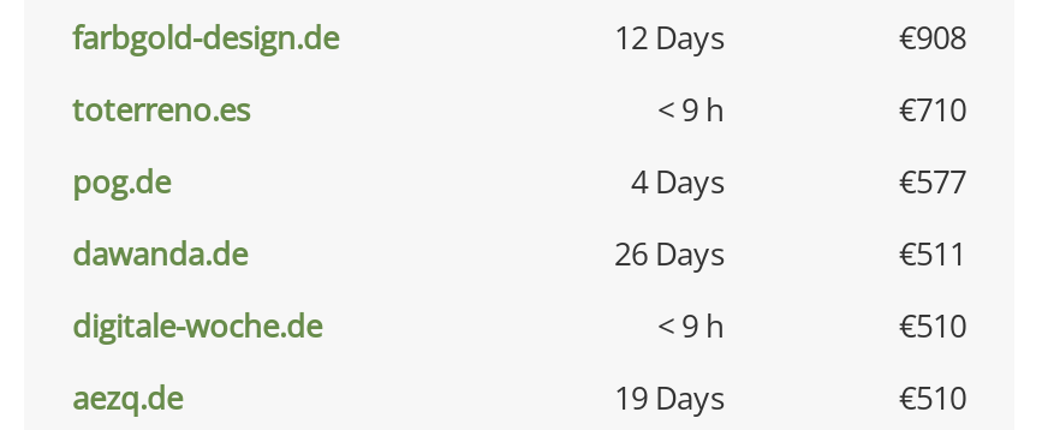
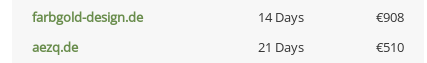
[614,16,725,59] 12 Days -> [257,8,303,26] 14 Days
[72,88,966,347] toterreno.es | < 9 h | €710 | pog.de | 4 Days | €577 | dawanda.de | 26 Days | €511 | digitale-woche.de | < 9 h | €510 -> none
[614,376,725,419] 19 Days -> [257,38,303,56] 21 Days

